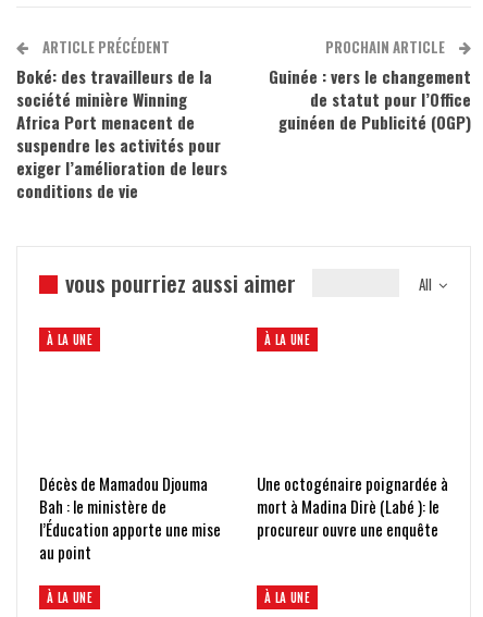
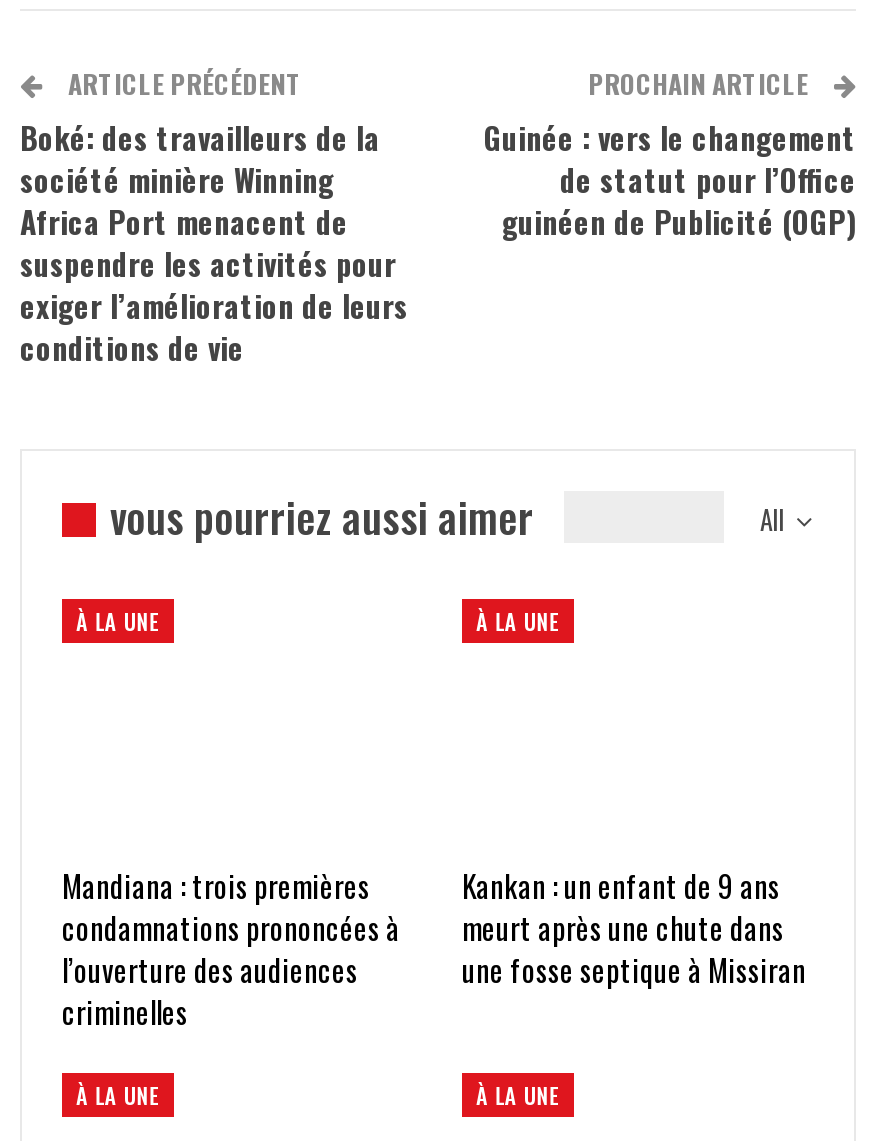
[39,471,221,564] Décès de Mamadou Djouma | Bah : le ministère de | l’Éducation apporte une mise | au point -> [62,863,400,1033] Mandiana : trois premières | condamnations prononcées à | l’ouverture des audiences | criminelles
[257,471,448,541] Une octogénaire poignardée à | mort à Madina Dirè (Labé ): le | procureur ouvre une enquête -> [462,863,806,991] Kankan : un enfant de 9 ans | meurt après une chute dans | une fosse septique à Missiran

